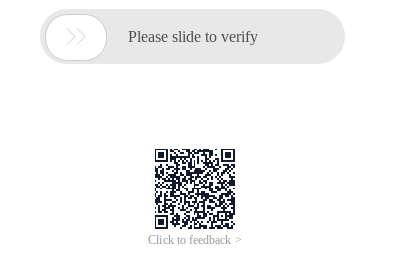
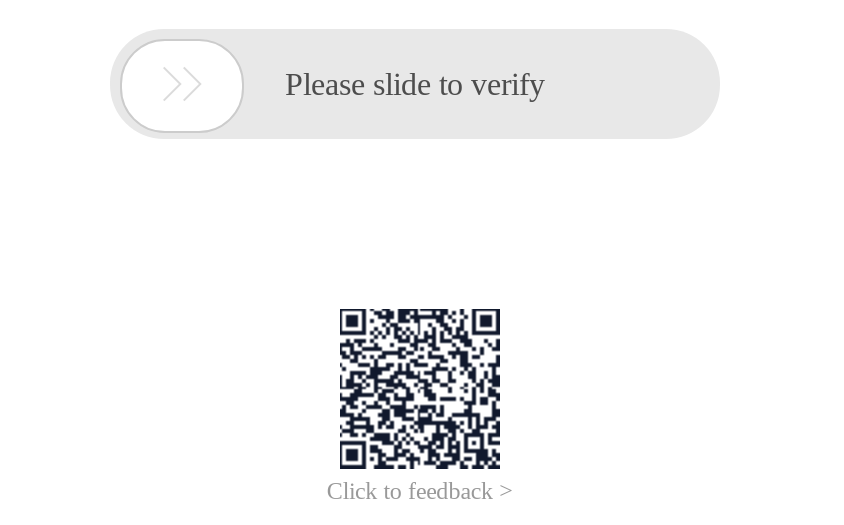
[155,148,235,230] [image] -> [340,309,502,471] [image]

